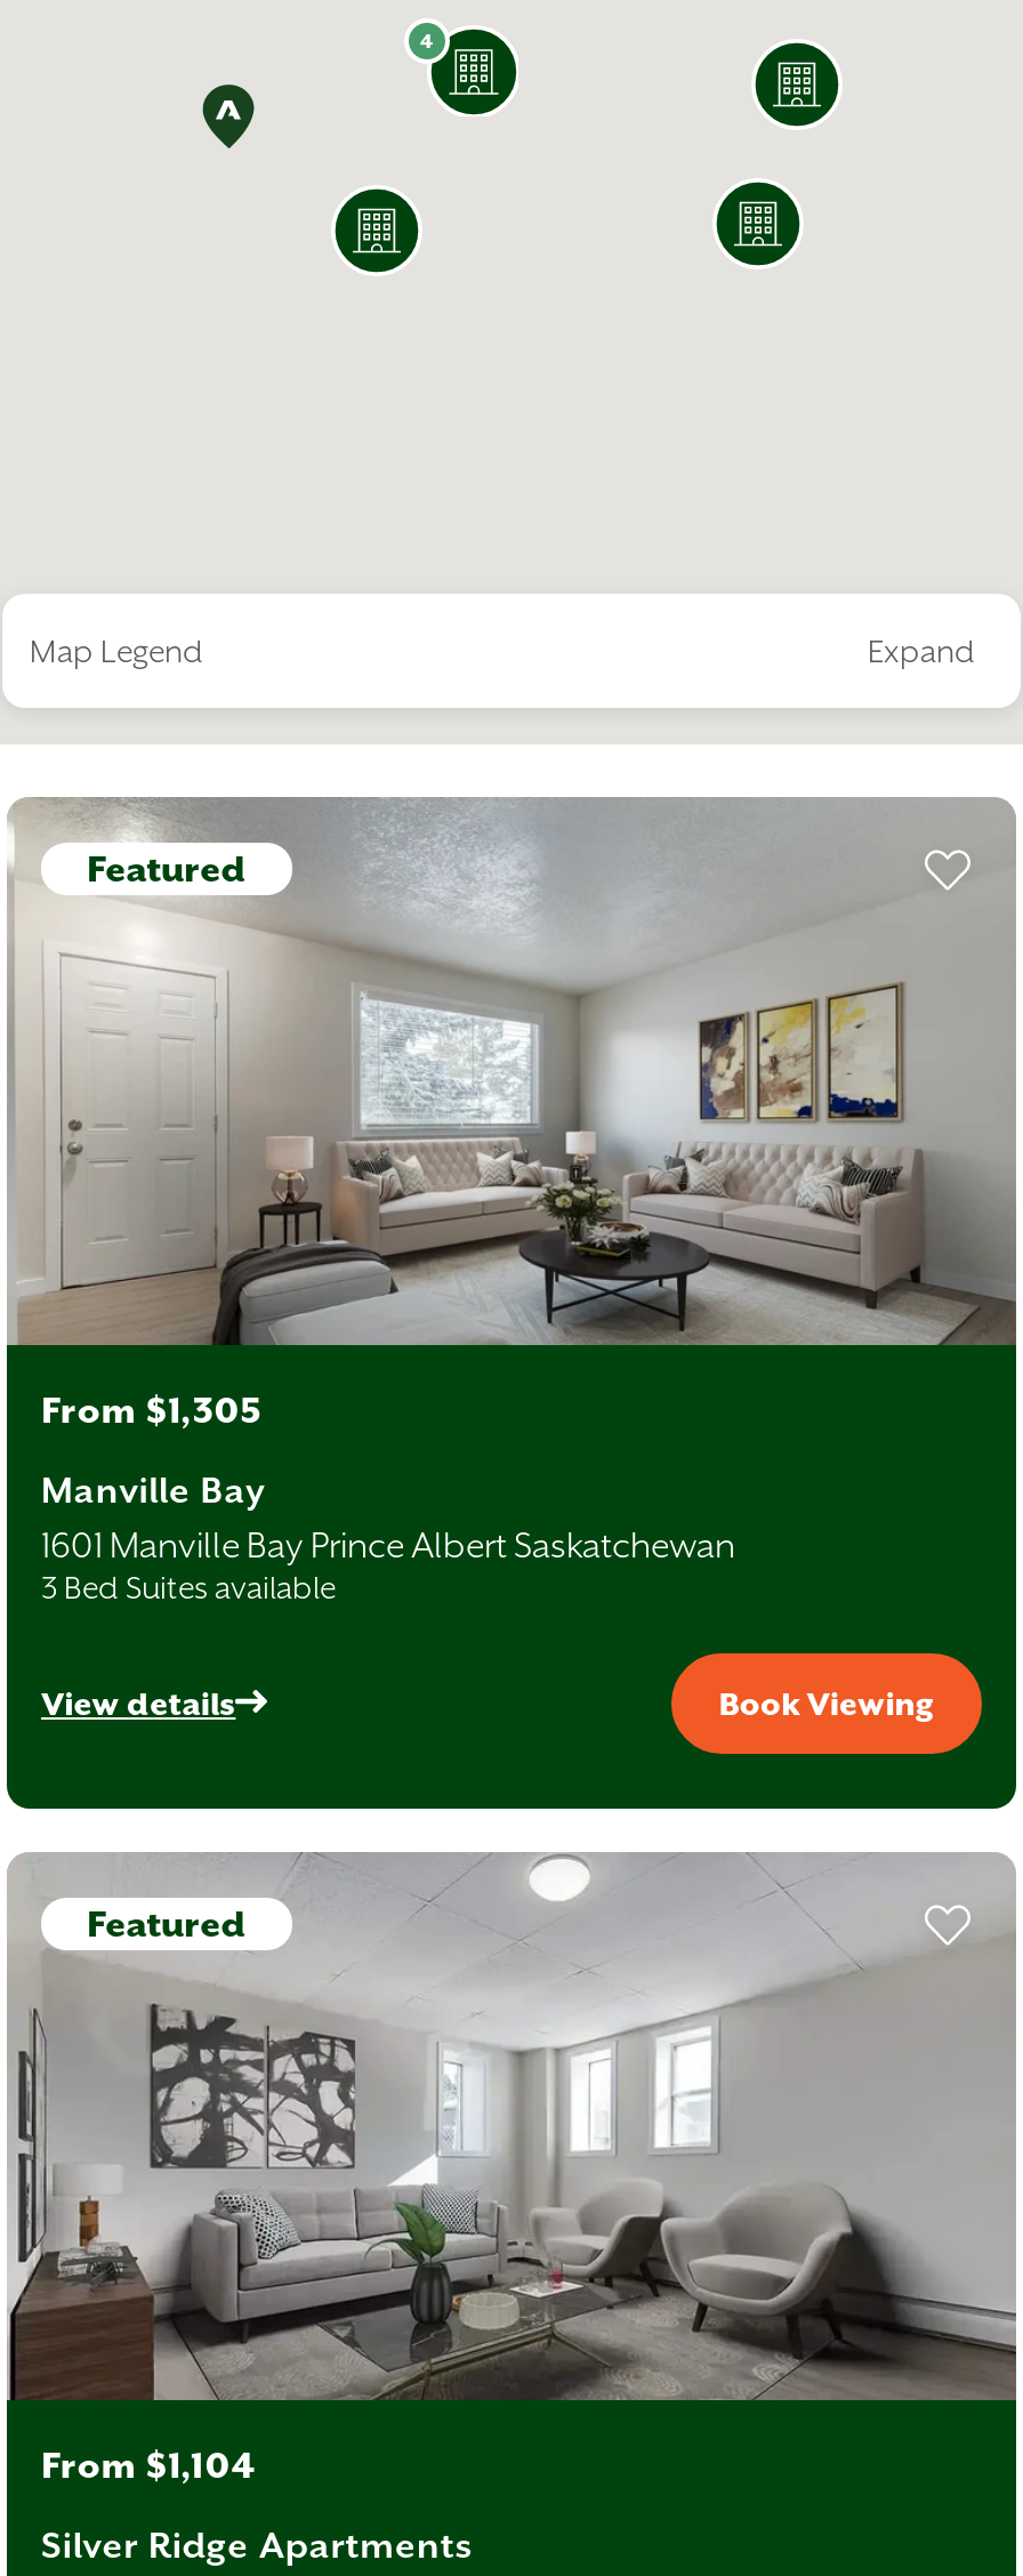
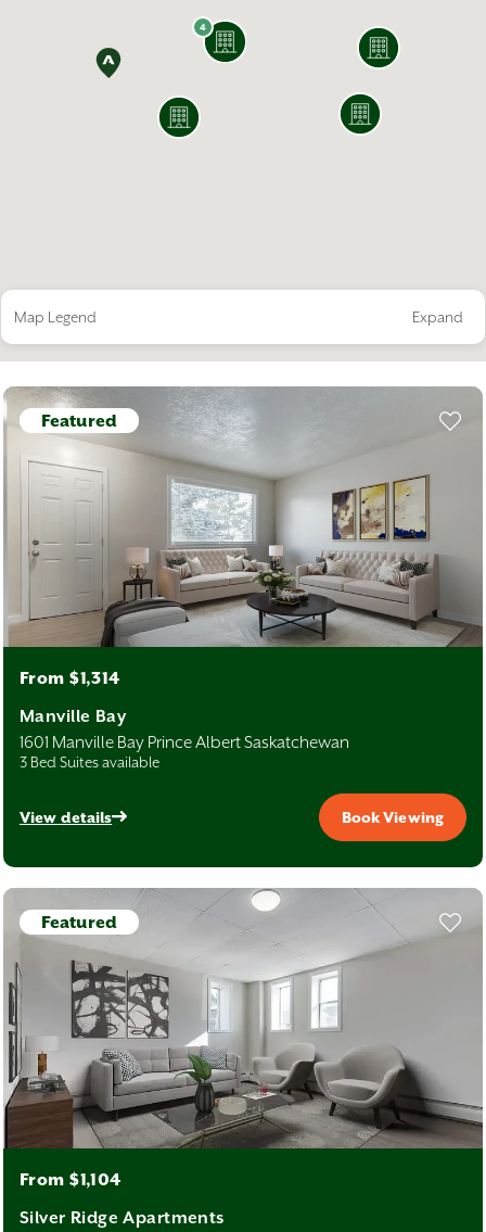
[41,1386,262,1434] From $1,305 -> [20,666,120,689] From $1,314

